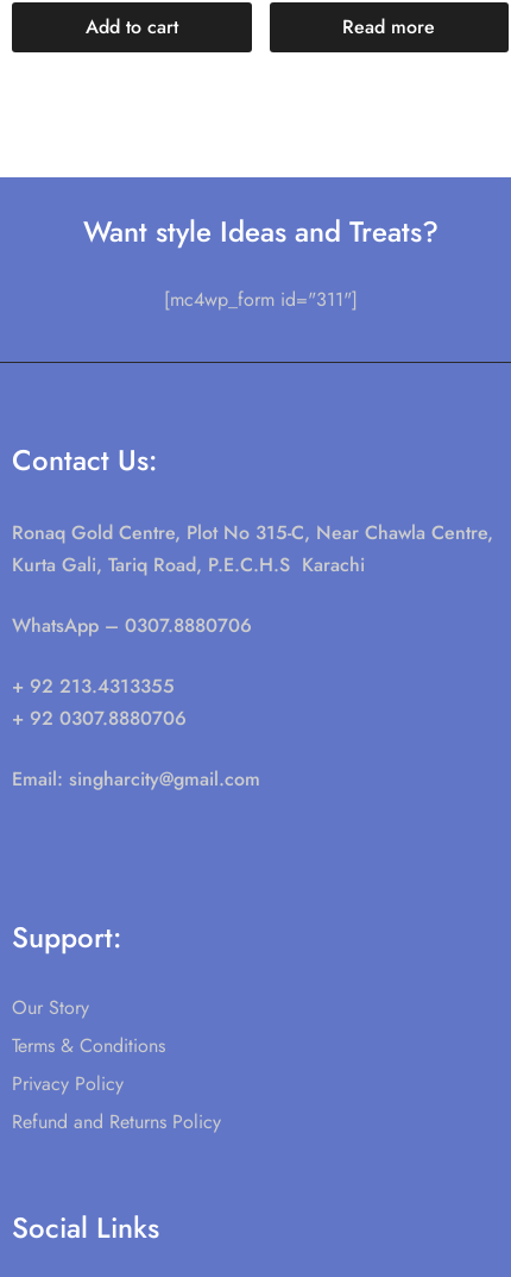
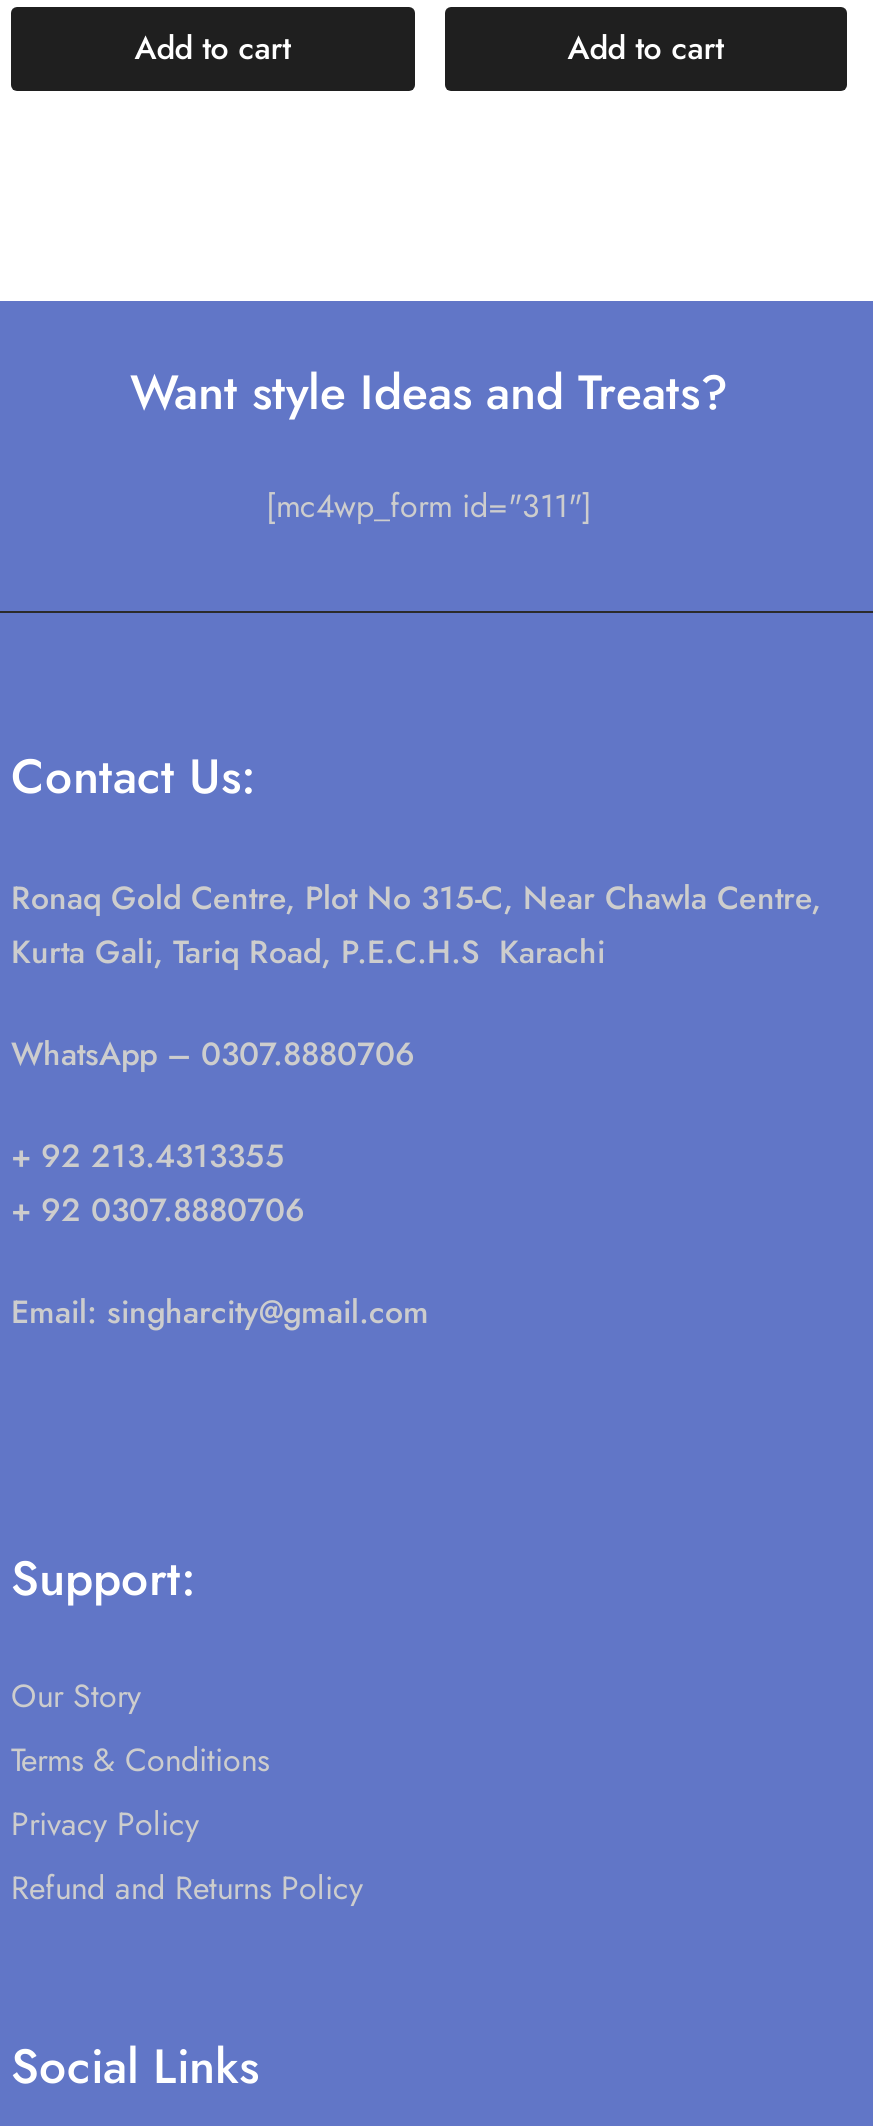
[342,13,435,41] Read more -> [567,26,723,72] Add to cart

